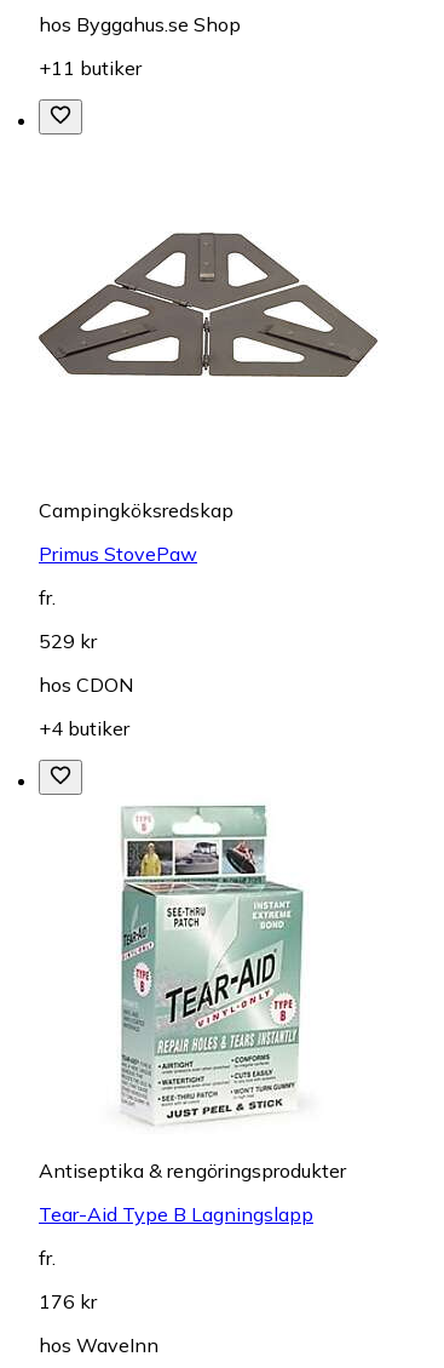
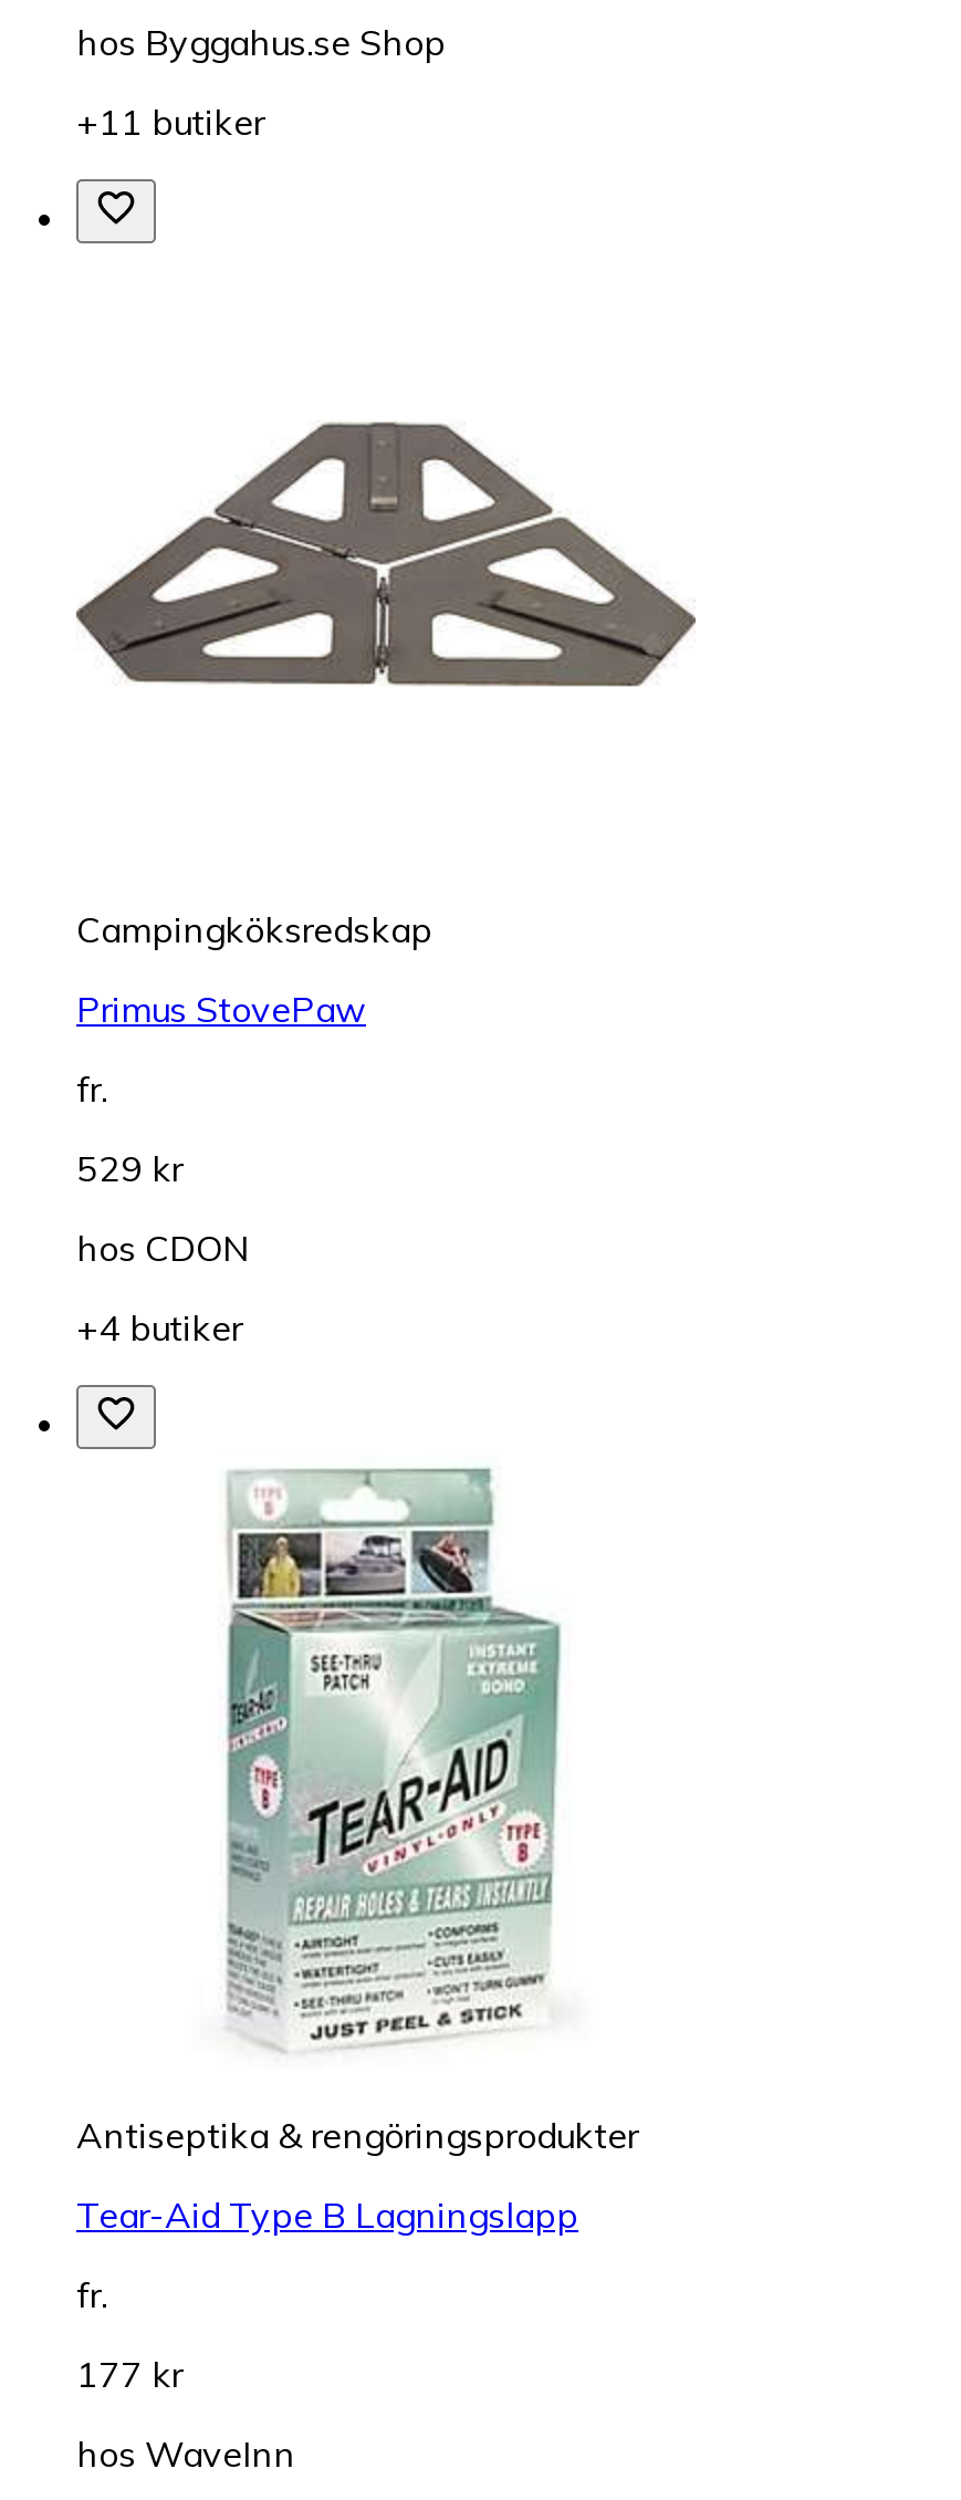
[39,1290,97,1314] 176 kr -> [76,2352,182,2397] 177 kr

